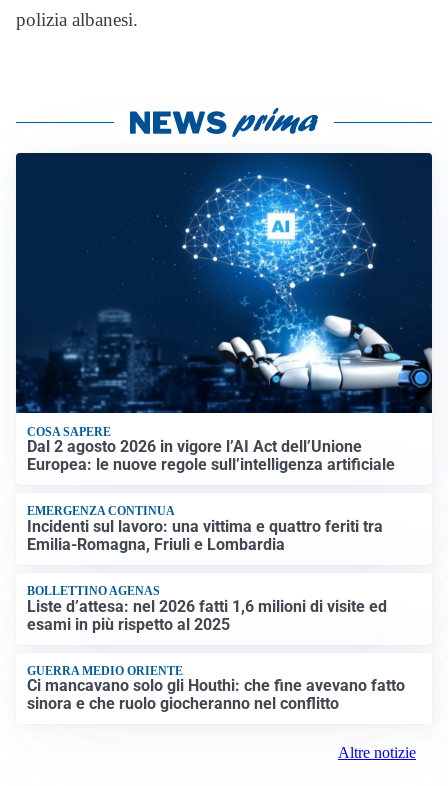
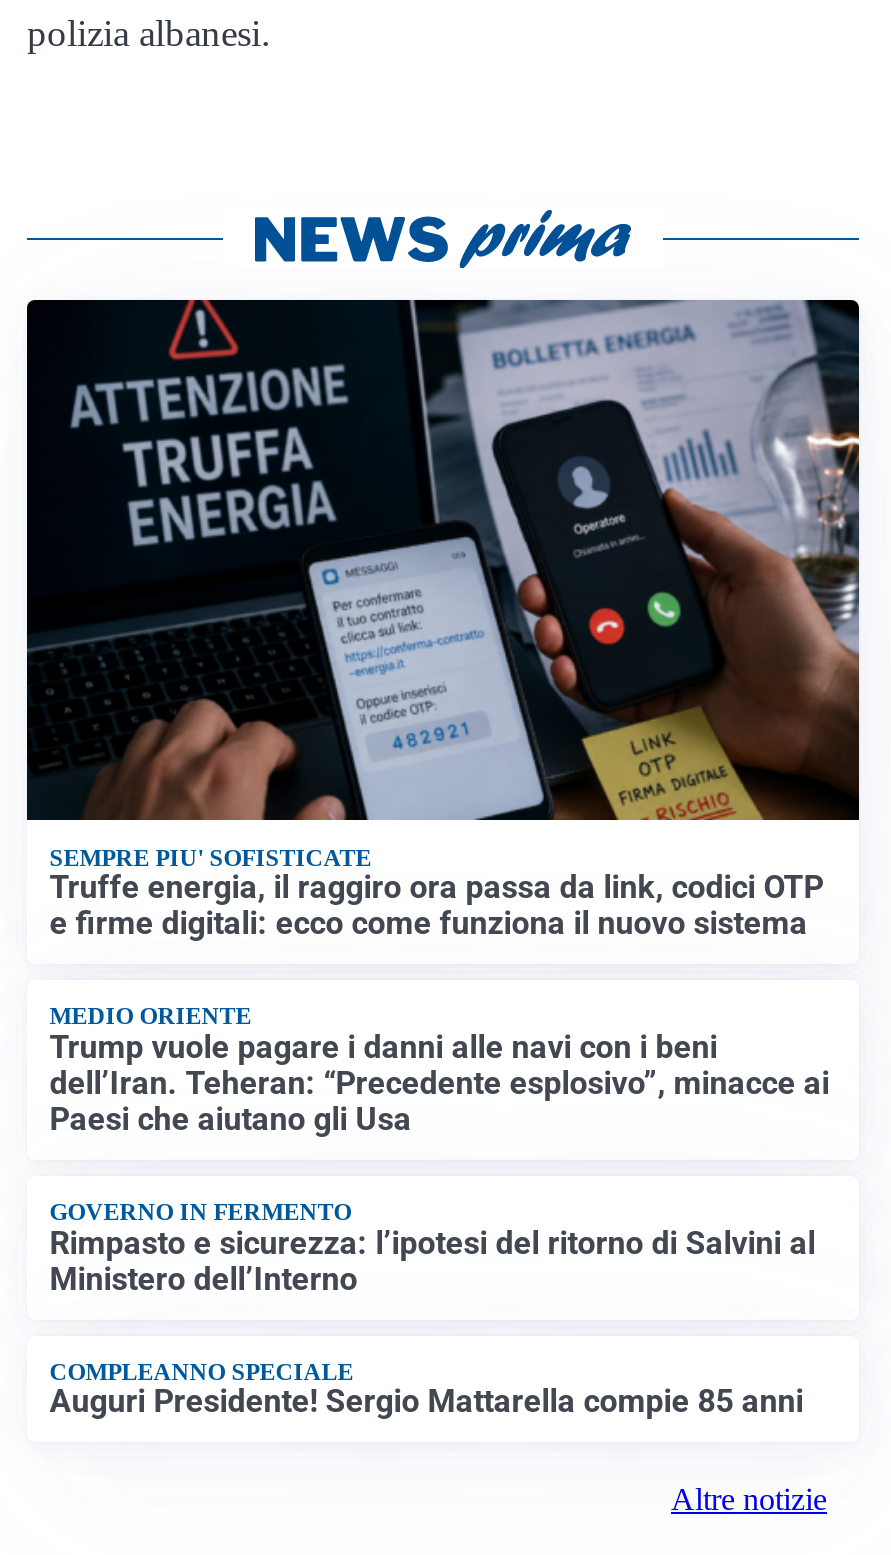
[15,152,433,474] [image] | COSA SAPERE | Dal 2 agosto 2026 in vigore l’AI Act dell’Unione | Europea: le nuove regole sull’intelligenza artificiale -> [25,298,861,942] [image] | SEMPRE PIU' SOFISTICATE | Truffe energia, il raggiro ora passa da link, codici OTP | e firme digitali: ecco come funziona il nuovo sistema
[27,504,383,554] EMERGENZA CONTINUA | Incidenti sul lavoro: una vittima e quattro feriti tra | Emilia-Romagna, Friuli e Lombardia -> [49,1003,829,1138] MEDIO ORIENTE | Trump vuole pagare i danni alle navi con i beni | dell’Iran. Teheran: “Precedente esplosivo”, minacce ai | Paesi che aiutano gli Usa
[27,584,387,633] BOLLETTINO AGENAS | Liste d’attesa: nel 2026 fatti 1,6 milioni di visite ed | esami in più rispetto al 2025 -> [49,1198,815,1297] GOVERNO IN FERMENTO | Rimpasto e sicurezza: l’ipotesi del ritorno di Salvini al | Ministero dell’Interno
[27,664,405,713] GUERRA MEDIO ORIENTE | Ci mancavano solo gli Houthi: che fine avevano fatto | sinora e che ruolo giocheranno nel conflitto -> [49,1358,803,1421] COMPLEANNO SPECIALE | Auguri Presidente! Sergio Mattarella compie 85 anni

